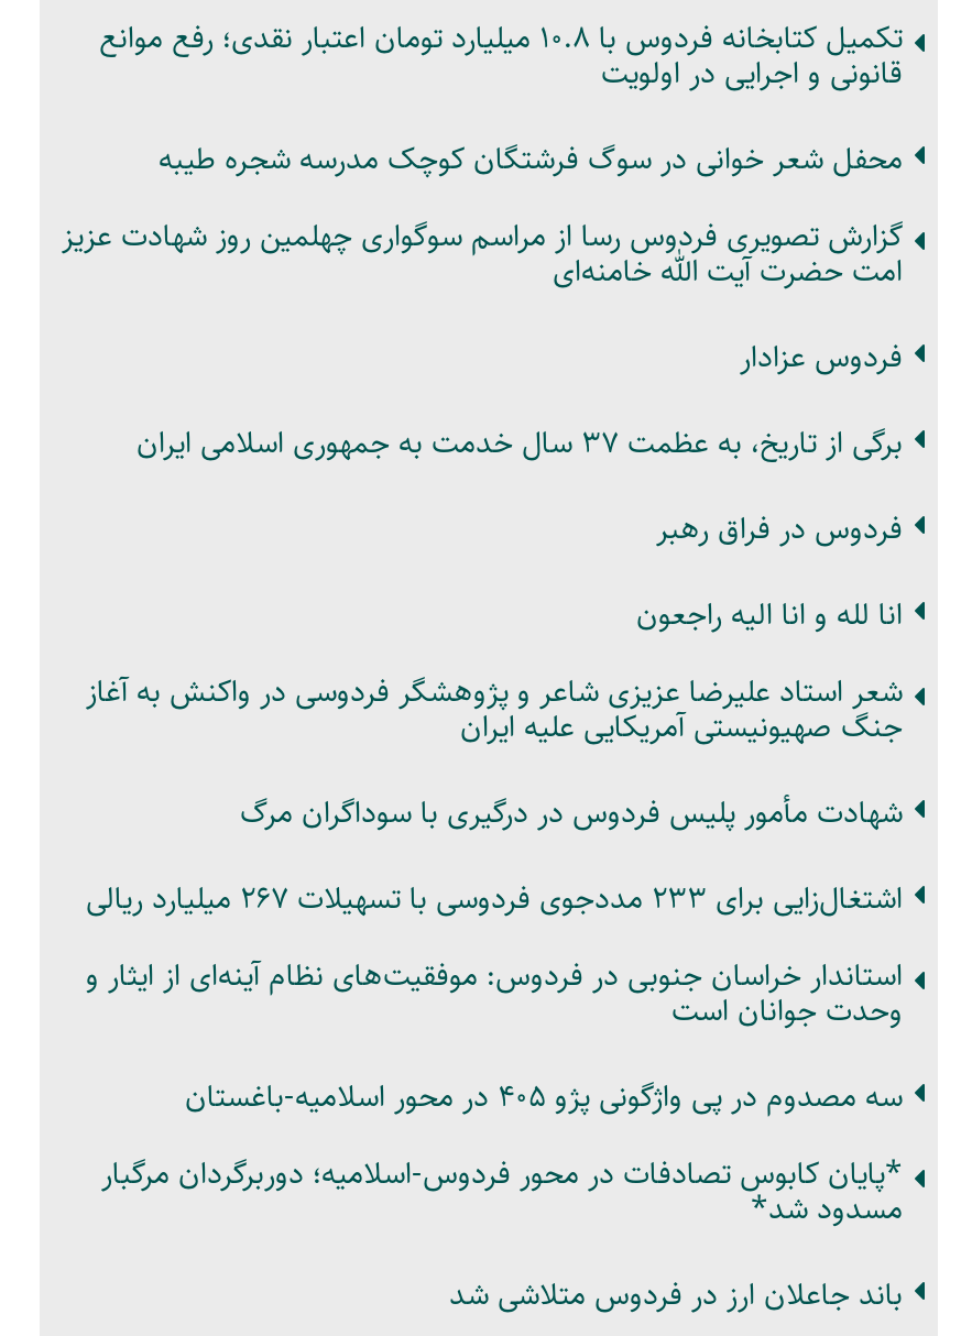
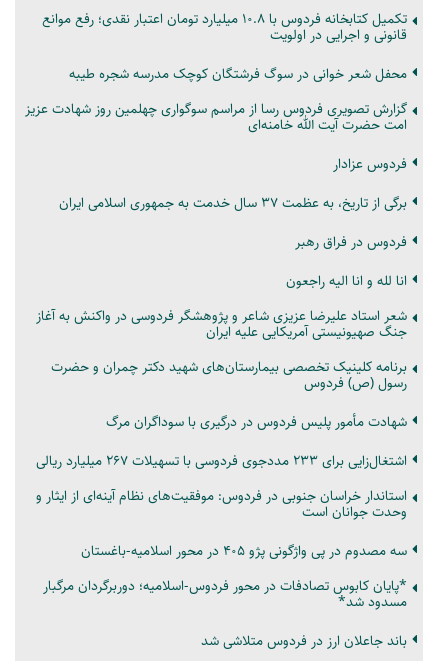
none -> [53,356,409,394] برنامه کلینیک تخصصی بیمارستان‌های شهید دکتر چمران و حضرت | رسول (ص) فردوس

